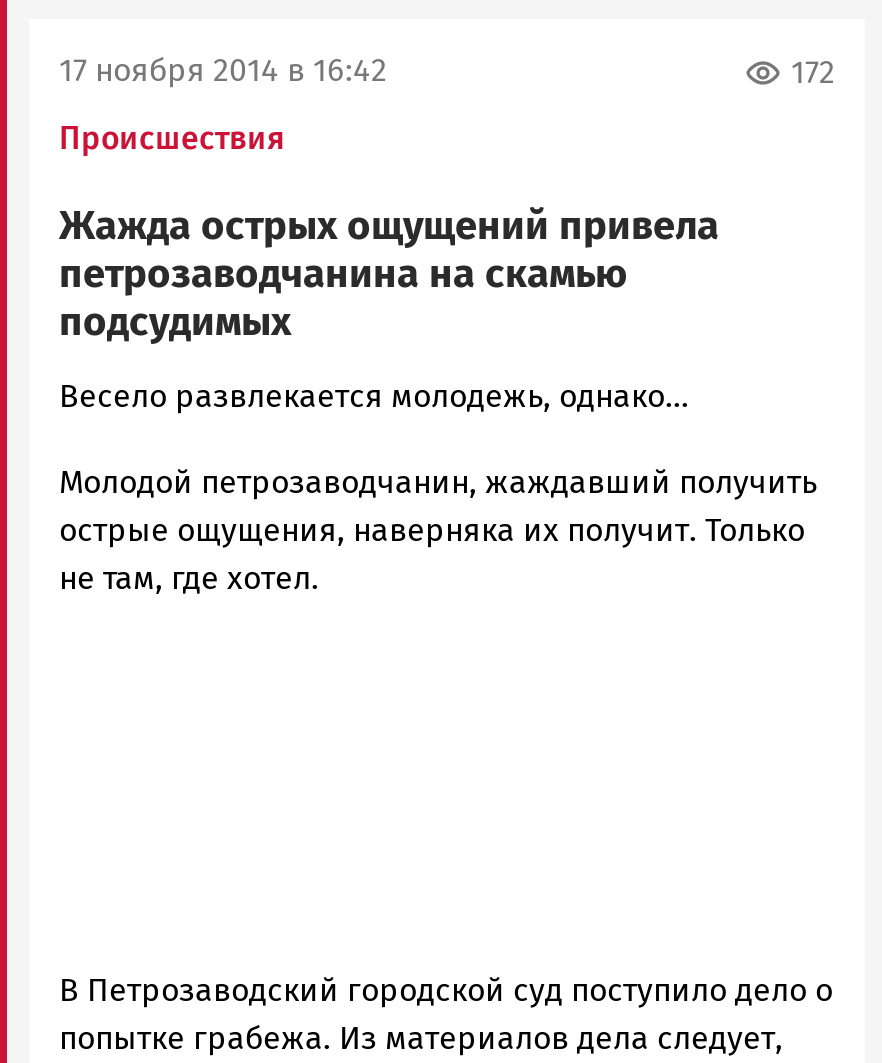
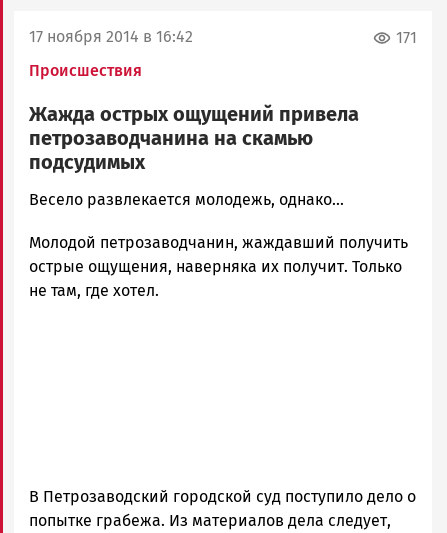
[791,54,835,92] 172 -> [396,28,417,47] 171

